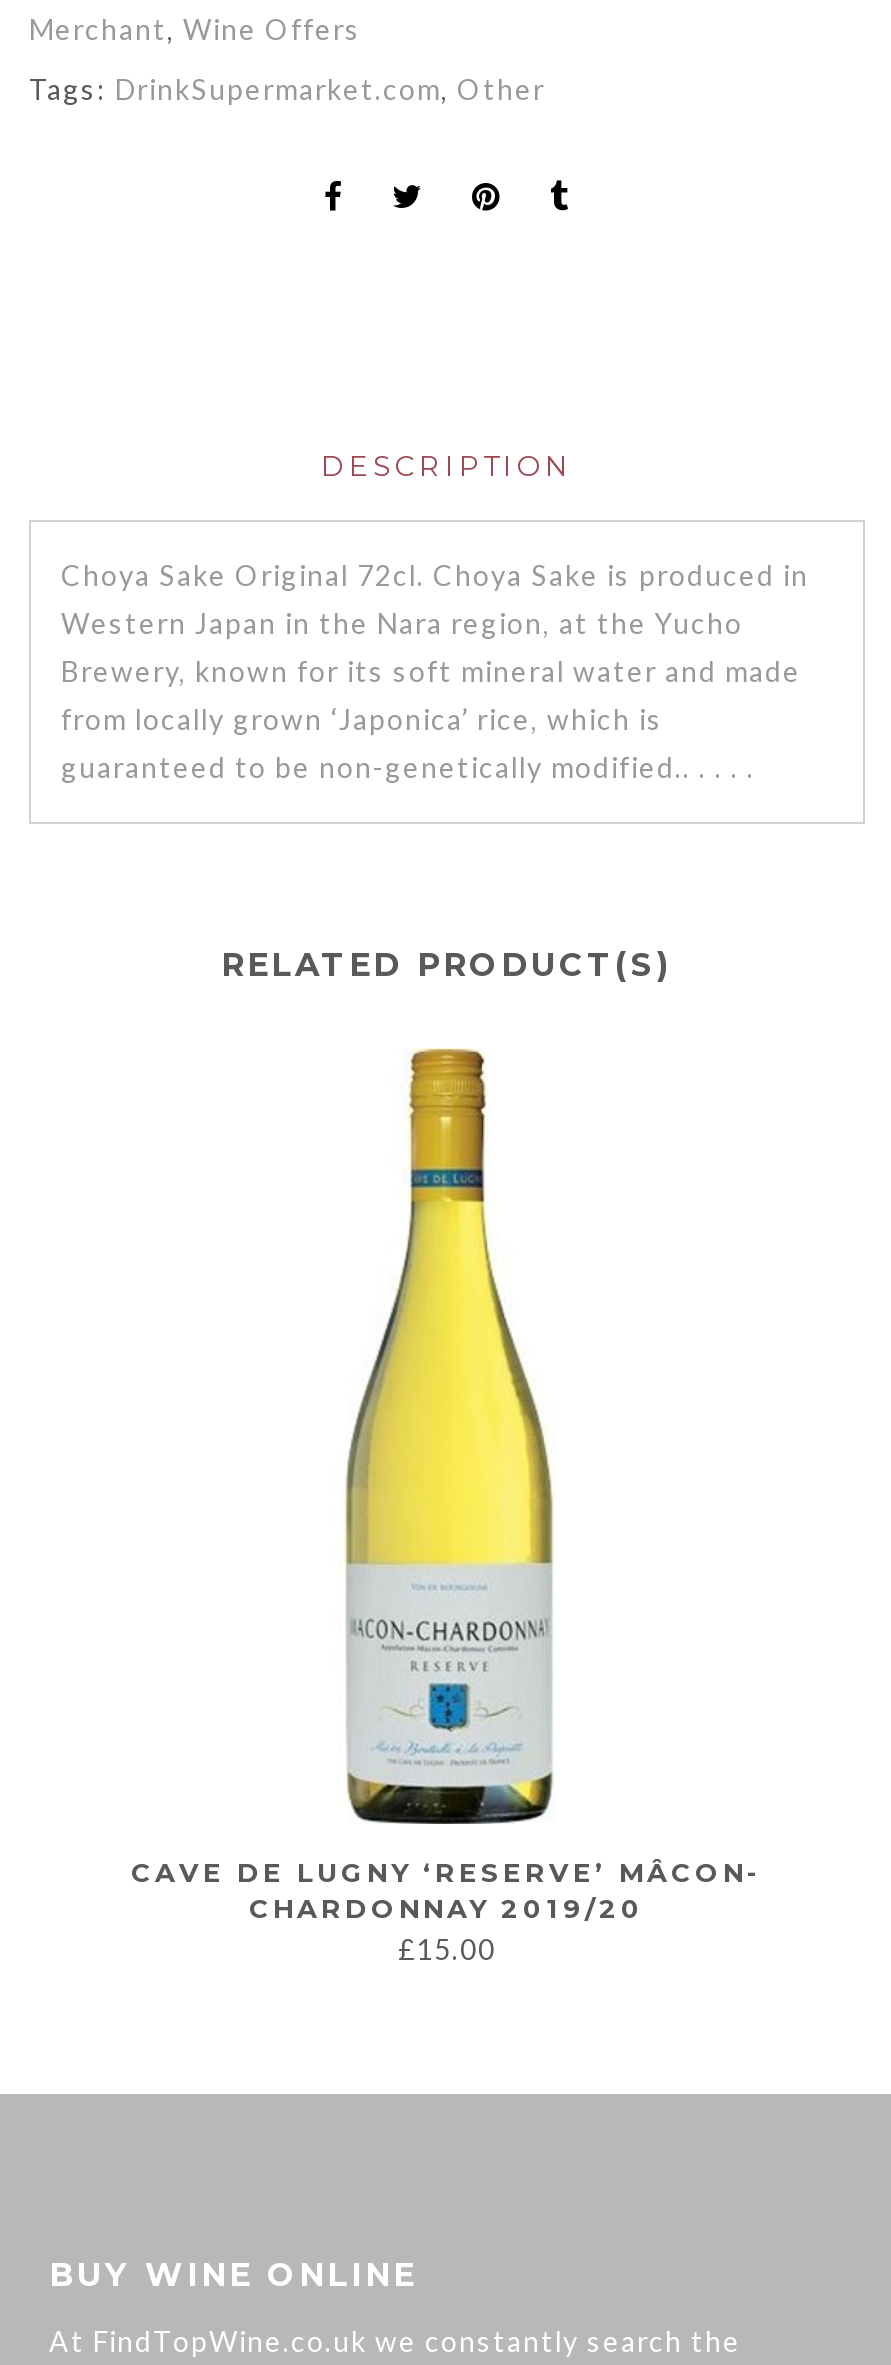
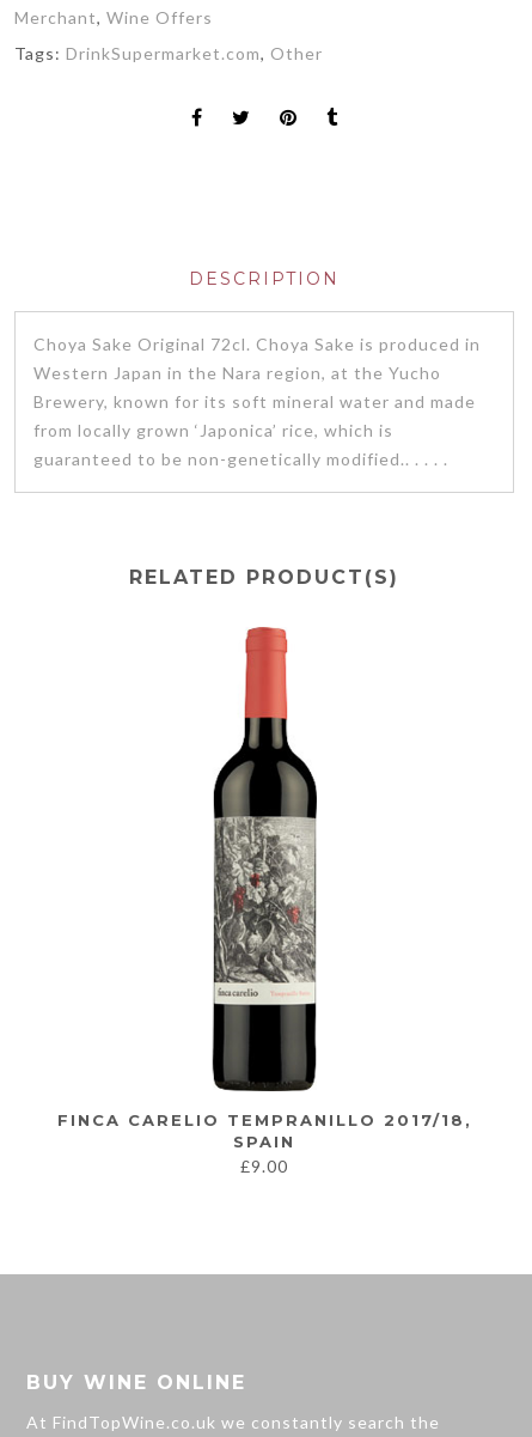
[131,1047,763,1965] [image] | CAVE DE LUGNY ‘RESERVE’ MÂCON- | CHARDONNAY 2019/20 | £15.00 -> [57,627,472,1176] [image] | FINCA CARELIO TEMPRANILLO 2017/18, | SPAIN | £9.00

